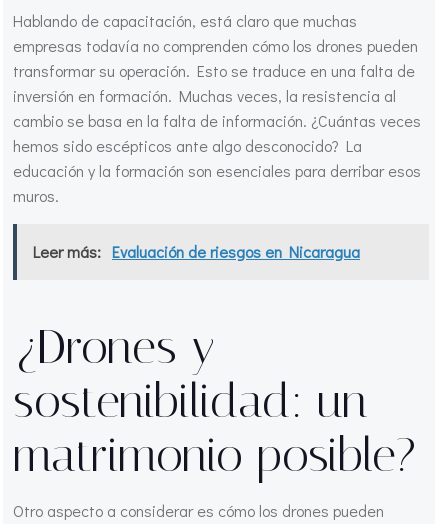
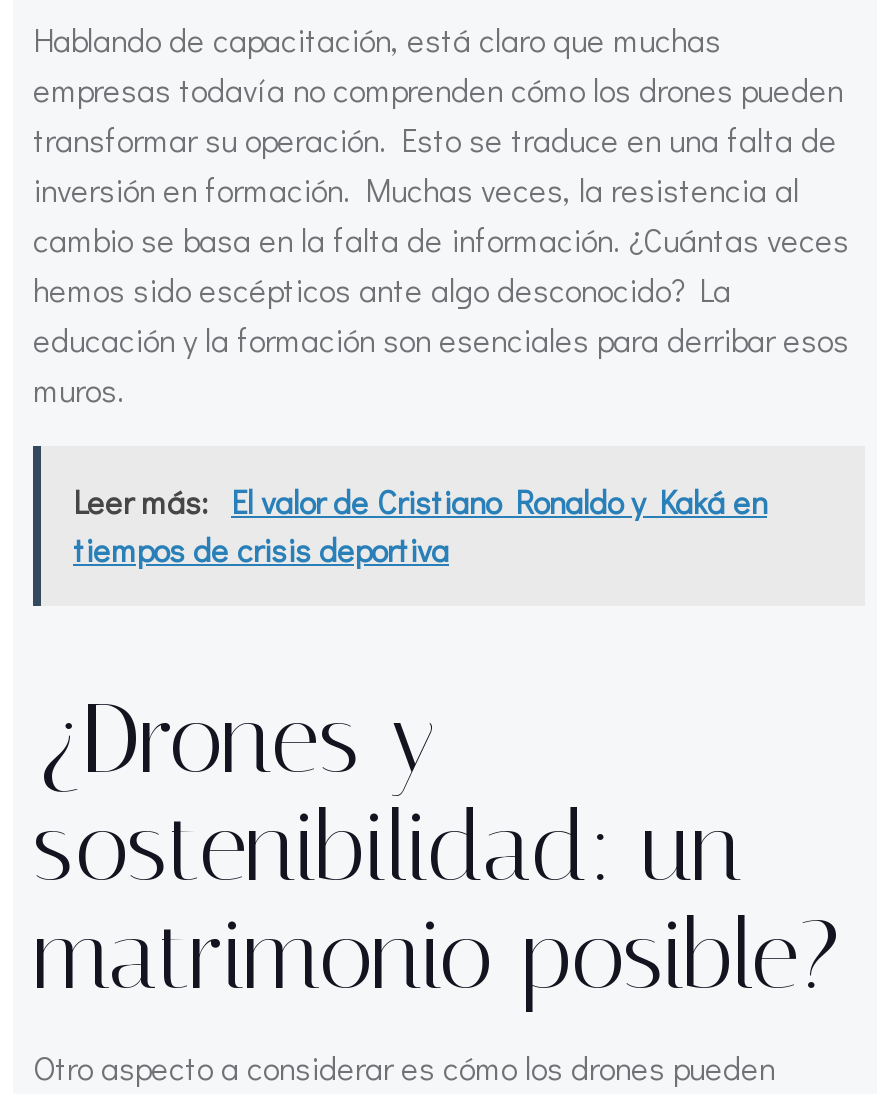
[33,241,360,262] Leer más: Evaluación de riesgos en Nicaragua -> [73,481,767,571] Leer más: El valor de Cristiano Ronaldo y Kaká en | tiempos de crisis deportiva

